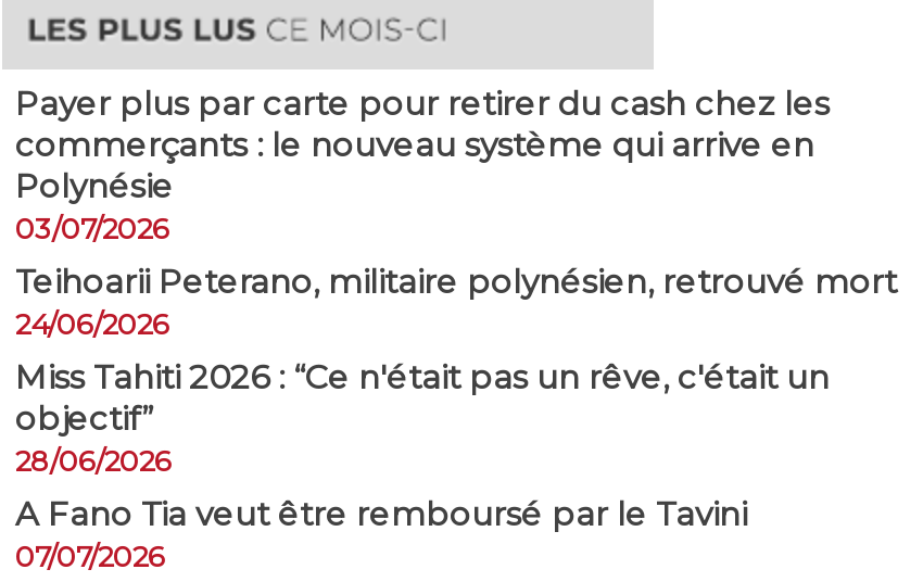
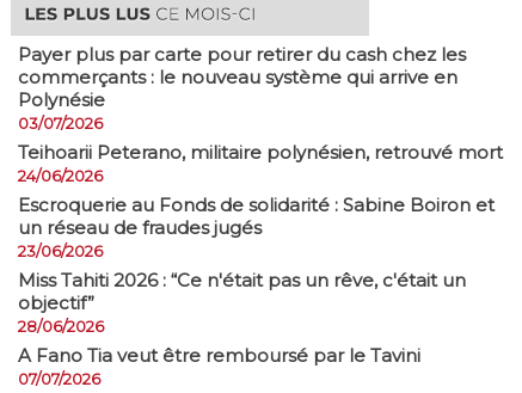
none -> [18,194,495,260] Escroquerie au Fonds de solidarité : Sabine Boiron et | un réseau de fraudes jugés | 23/06/2026

